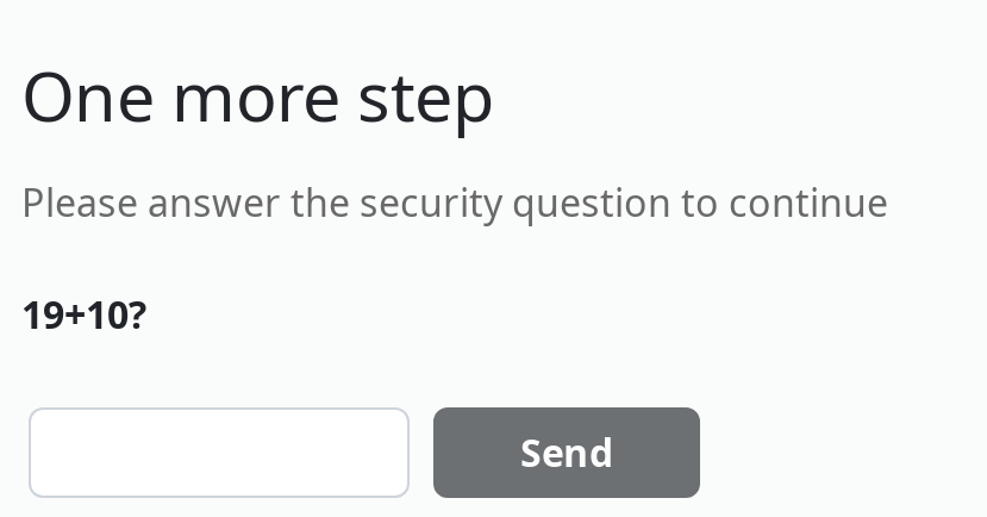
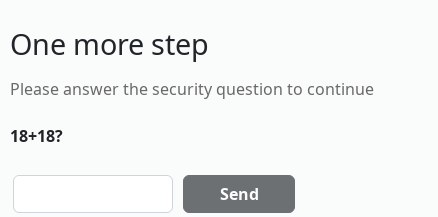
[21,288,148,341] 19+10? -> [10,125,63,147] 18+18?

